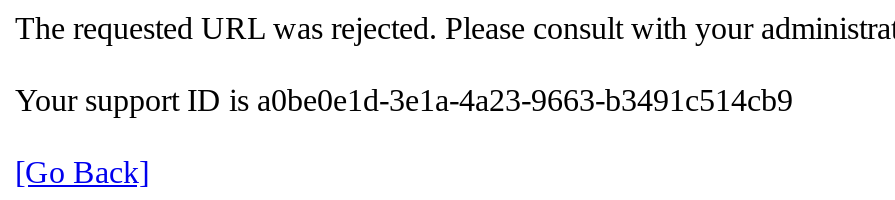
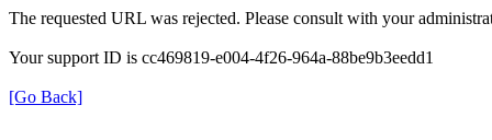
[15,83,793,117] Your support ID is a0be0e1d-3e1a-4a23-9663-b3491c514cb9 -> [9,48,434,67] Your support ID is cc469819-e004-4f26-964a-88be9b3eedd1

